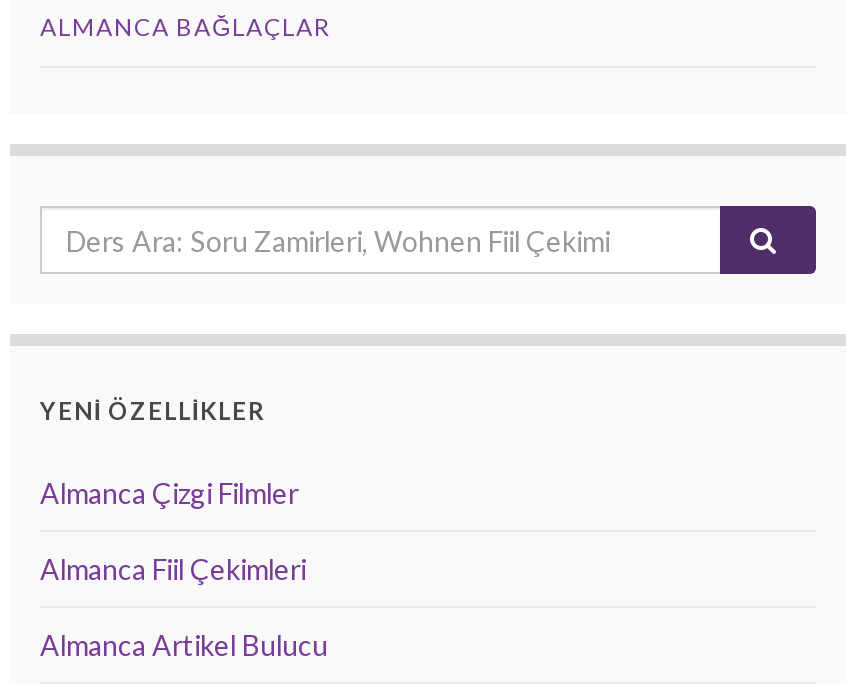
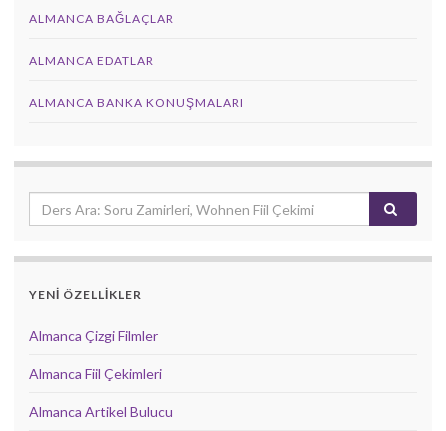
none -> [29,53,244,110] ALMANCA EDATLAR | ALMANCA BANKA KONUŞMALARI

